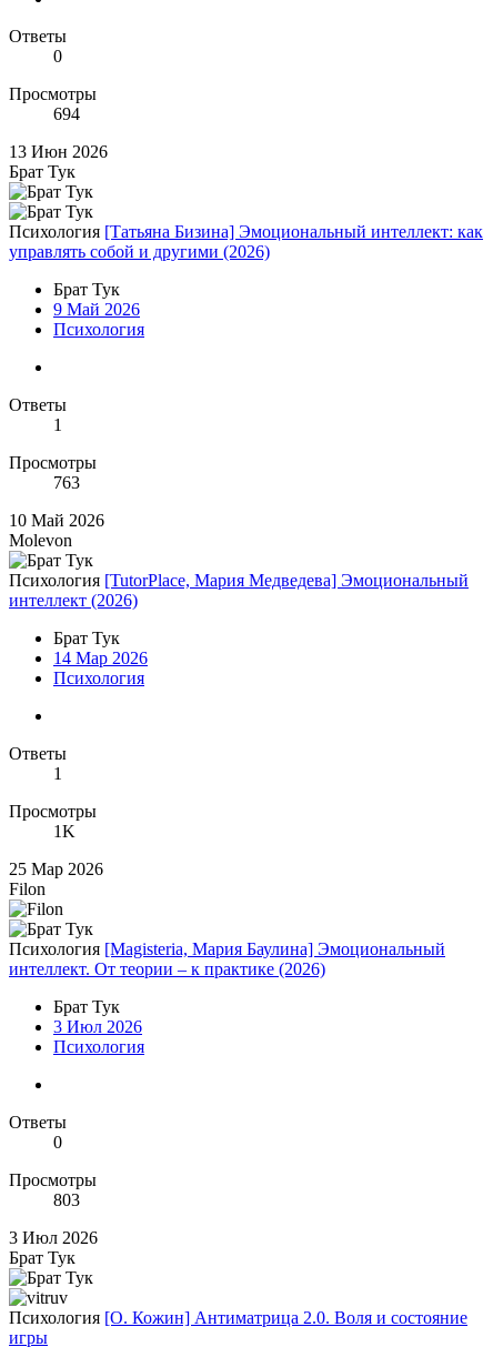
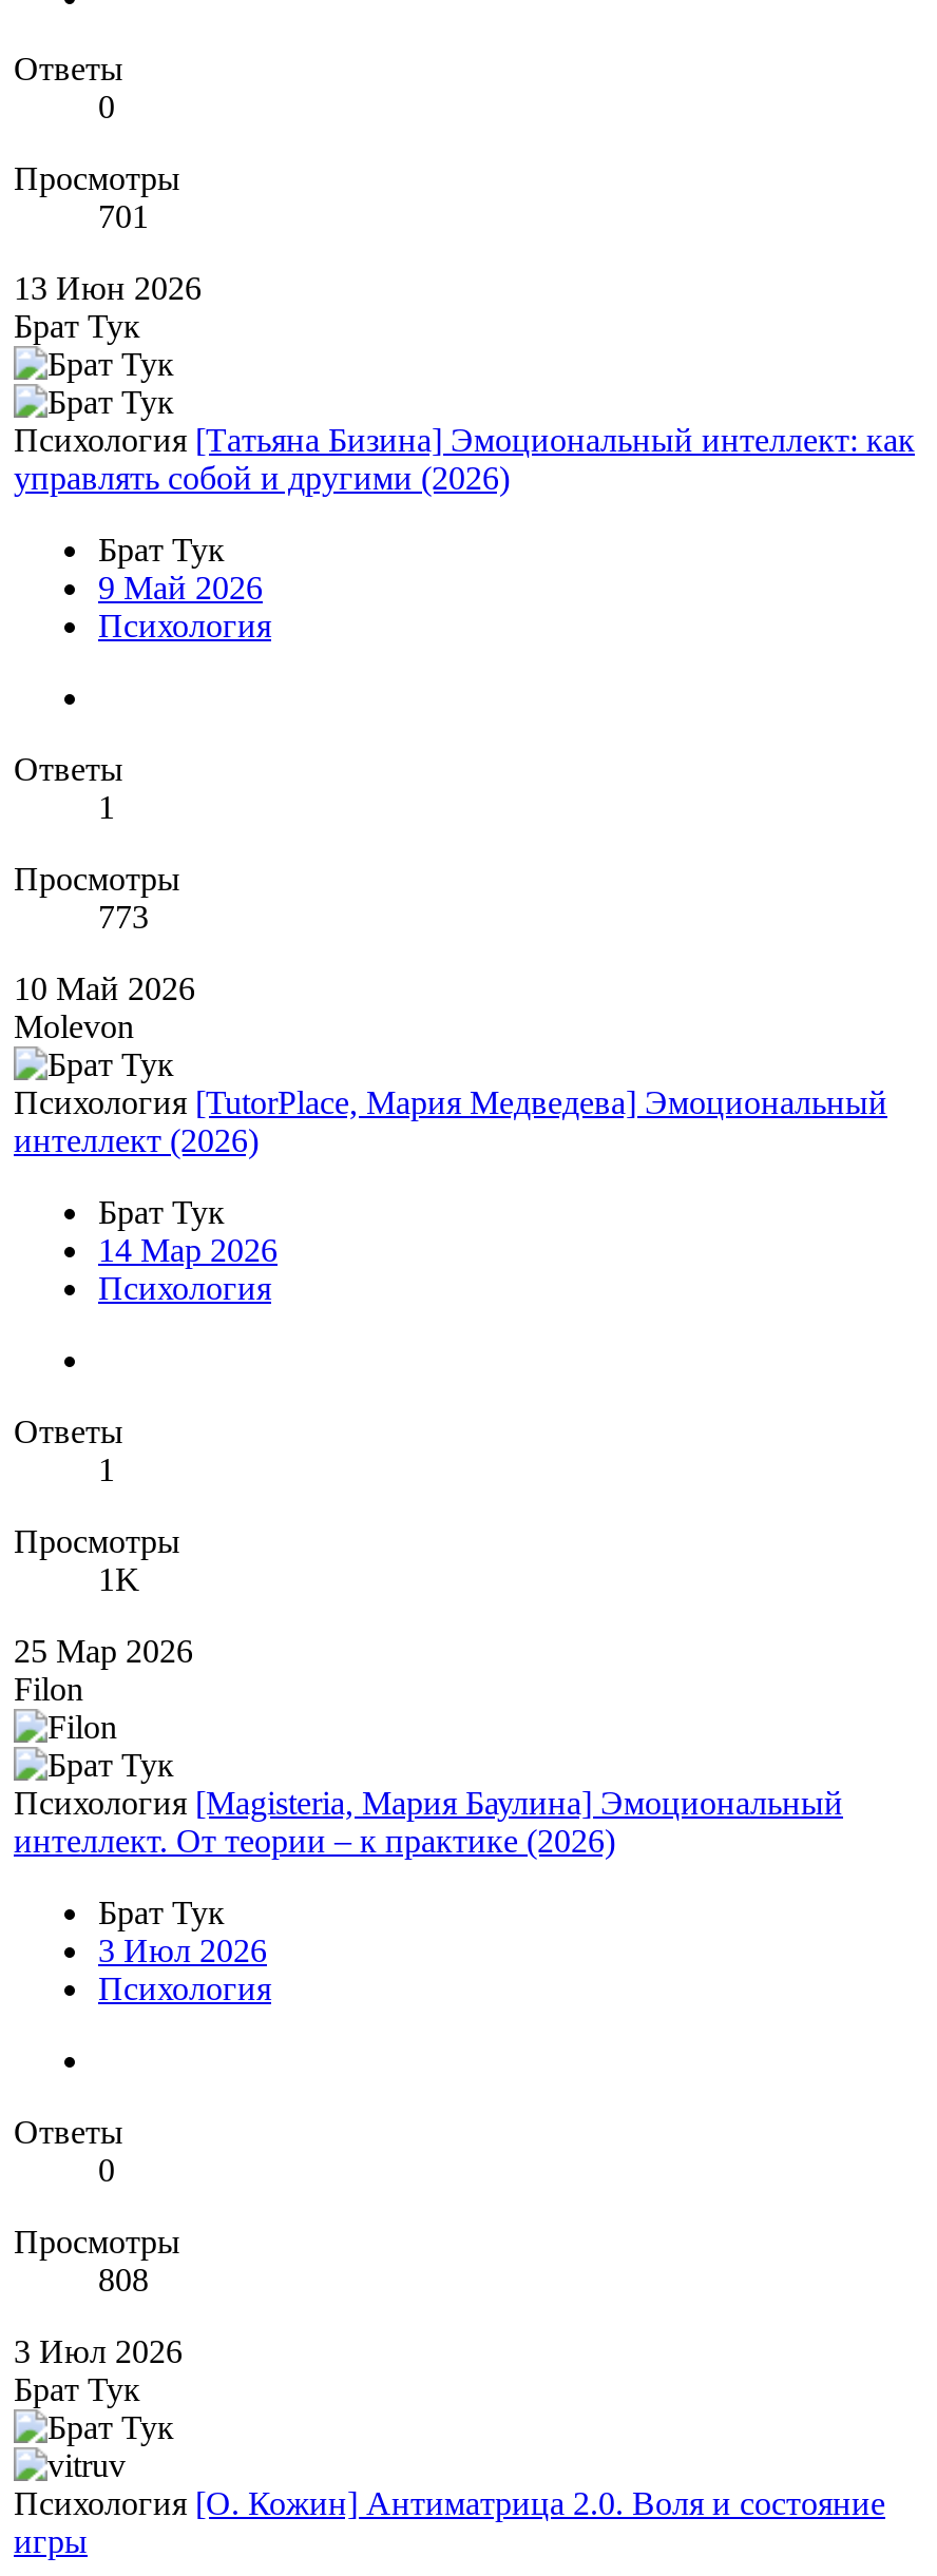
[53,105,80,124] 694 -> [98,199,149,235] 701
[53,473,80,492] 763 -> [98,899,149,935] 773
[53,1191,80,1210] 803 -> [98,2262,149,2298] 808

